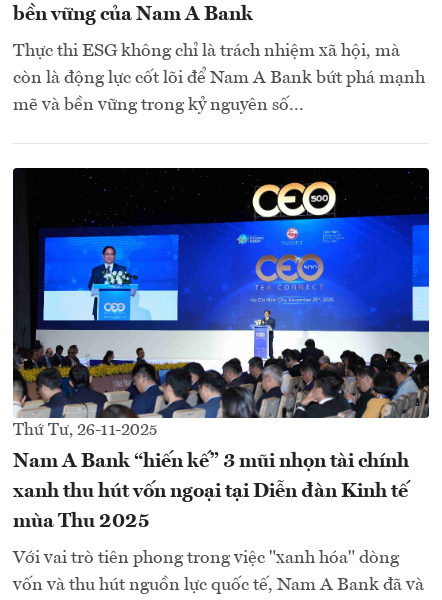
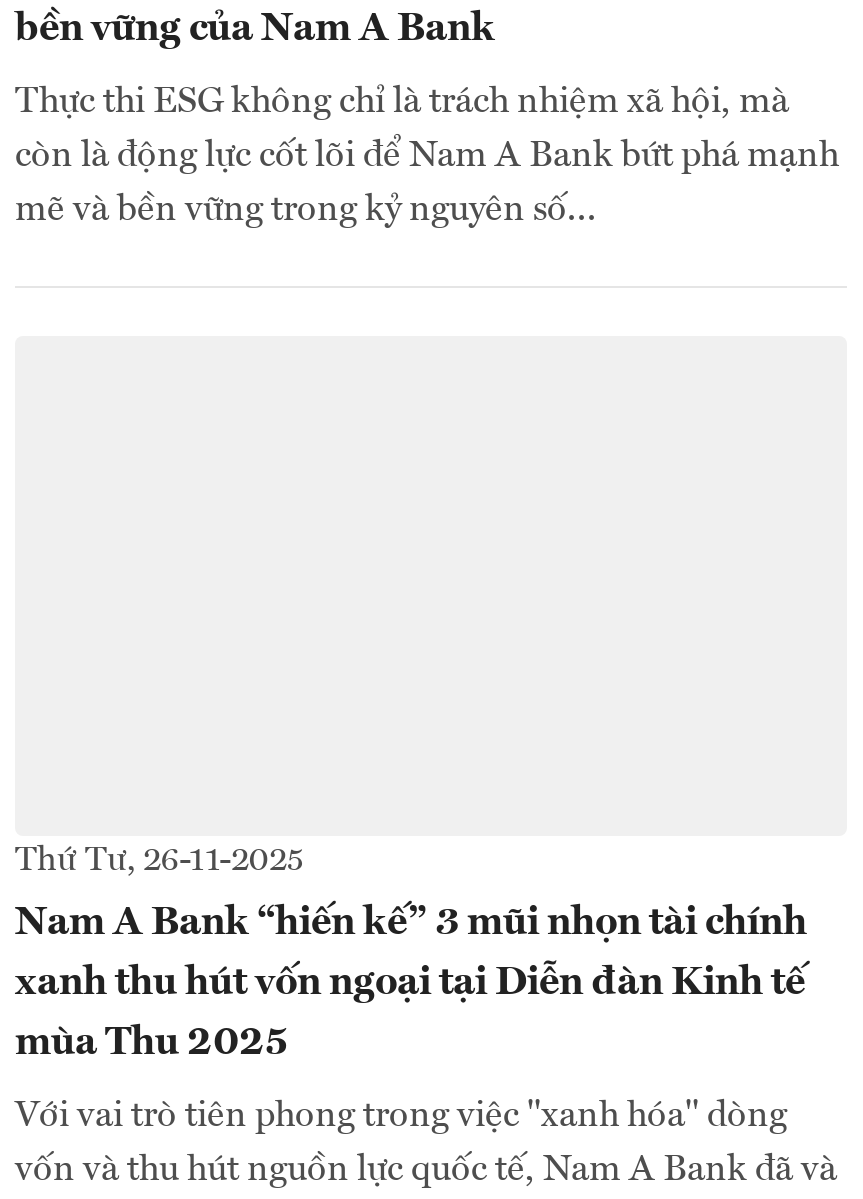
[12,167,430,419] [image] -> none

